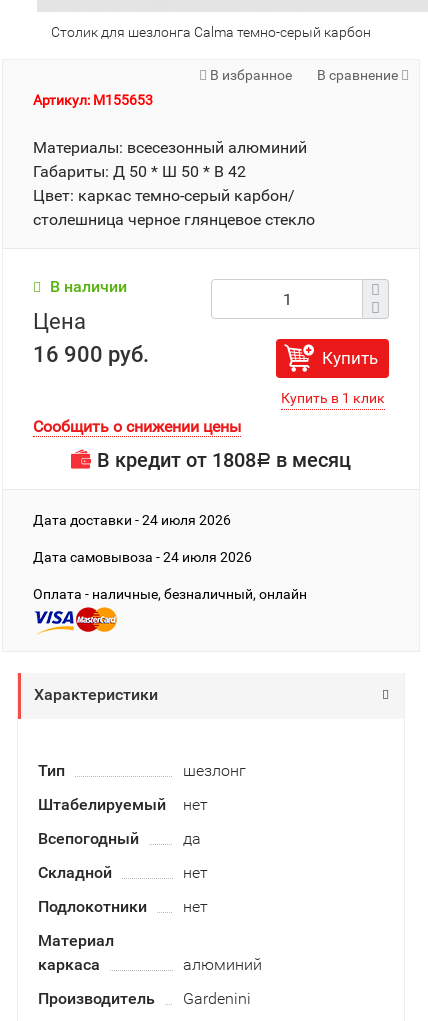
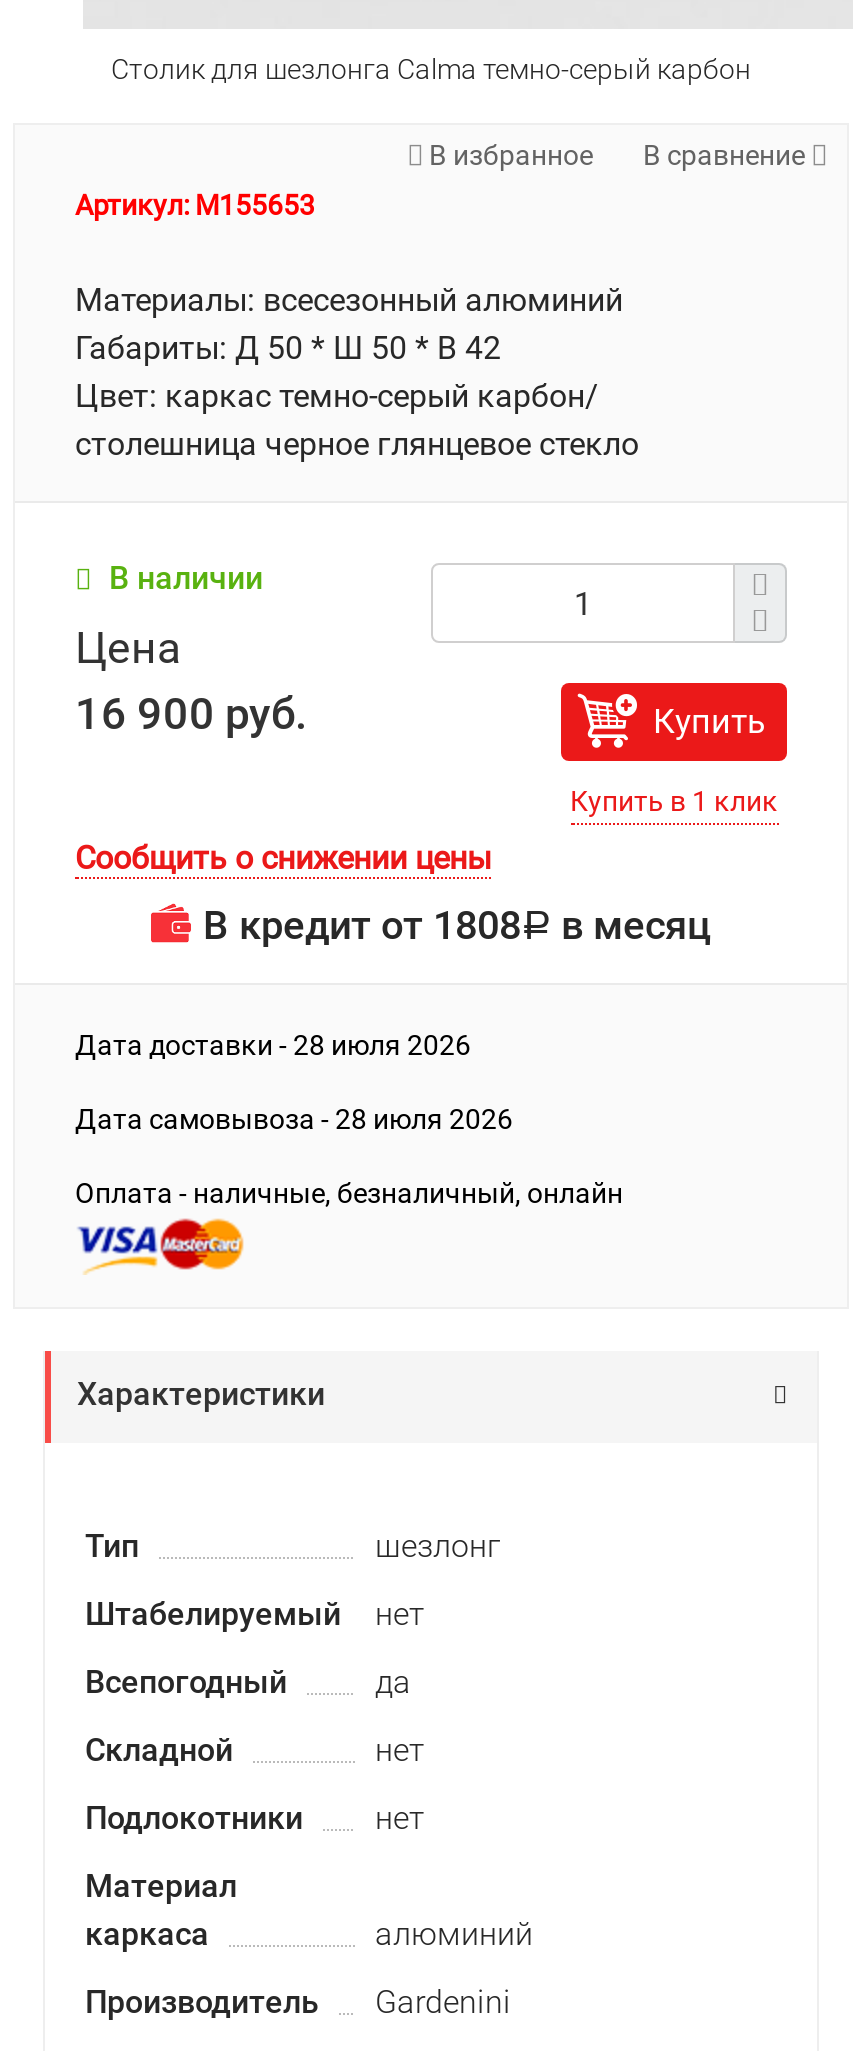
[33,512,231,528] Дата доставки - 24 июля 2026 -> [75,1029,471,1061] Дата доставки - 28 июля 2026
[33,549,252,565] Дата cамовывоза - 24 июля 2026 -> [75,1103,513,1135] Дата cамовывоза - 28 июля 2026

